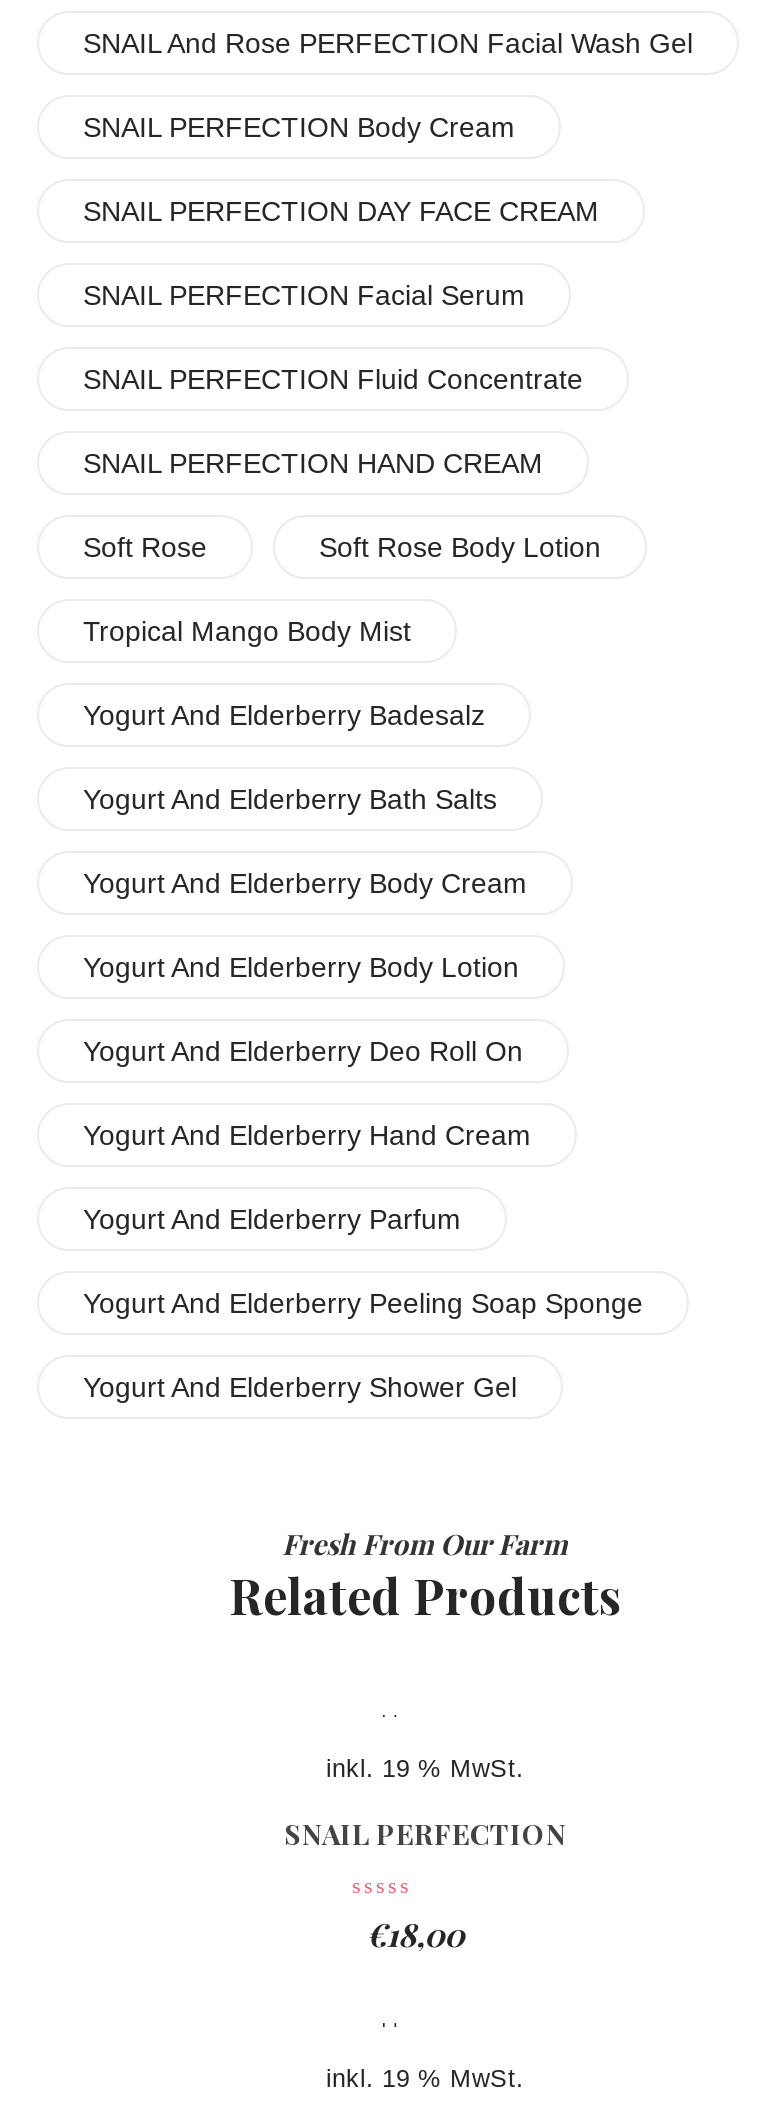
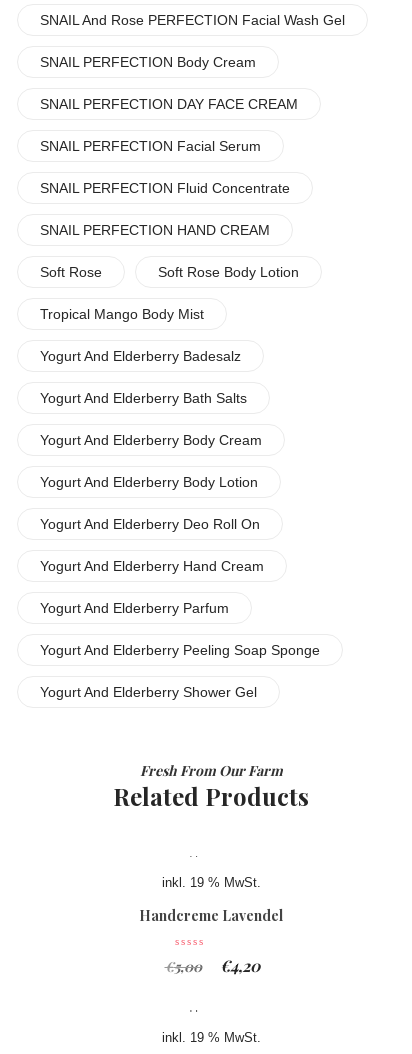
[284,1816,566,1854] SNAIL PERFECTION -> [139,906,283,925] Handcreme Lavendel
[366,1914,464,1956] €18,00 -> [164,955,259,976] €5,00 | €4,20

